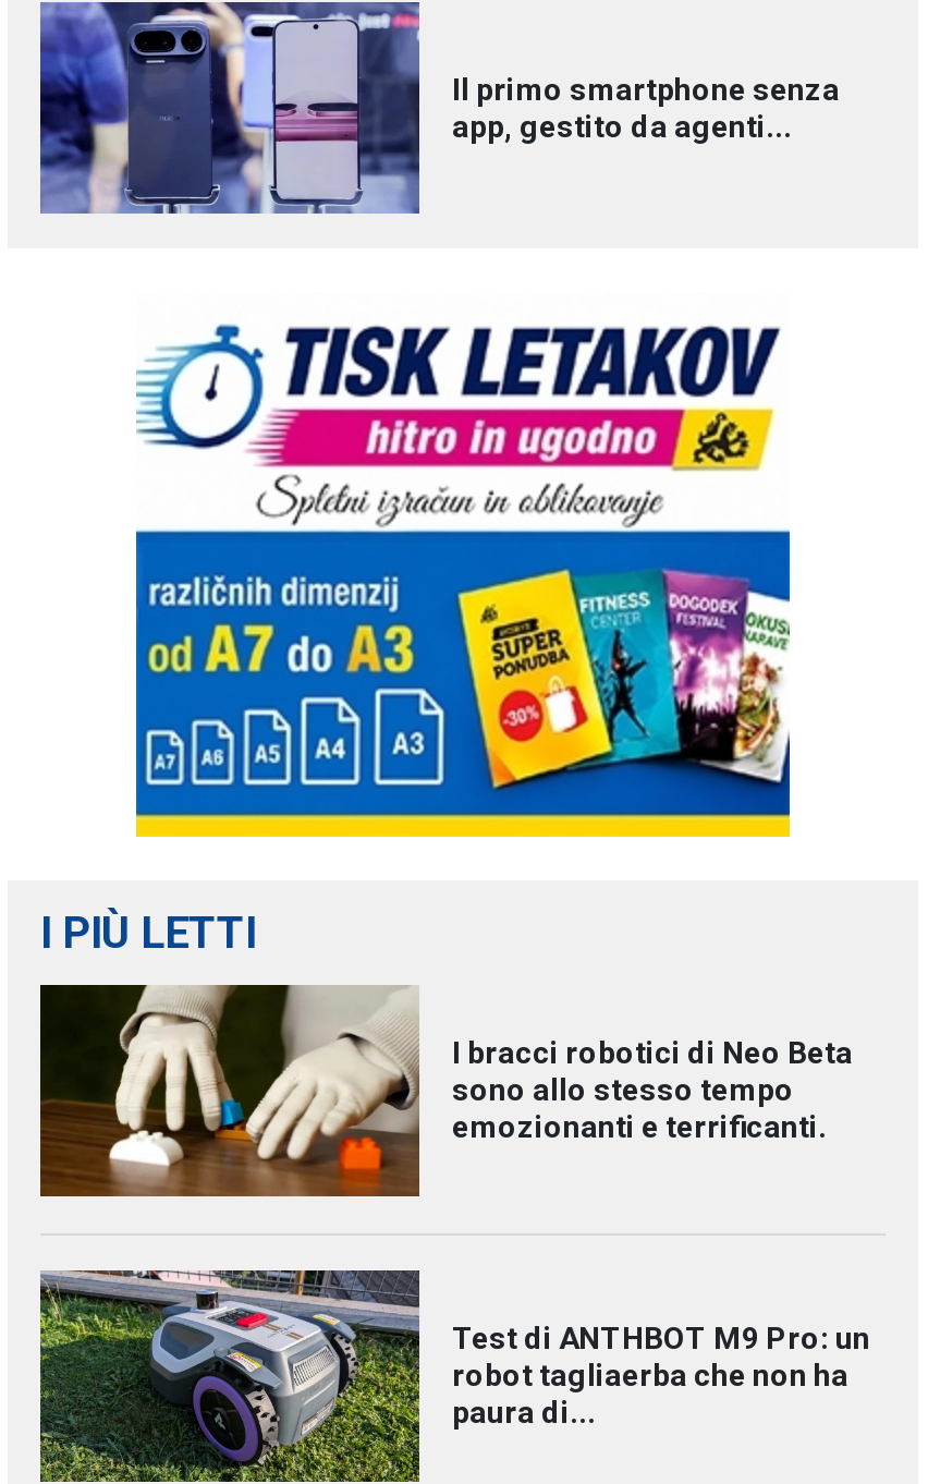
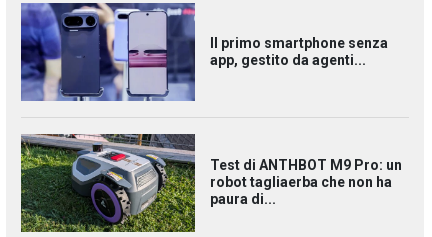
[40,325,853,1143] [image] | I PIÙ LETTI | I bracci robotici di Neo Beta | sono allo stesso tempo | emozionanti e terrificanti. -> none
[38,983,422,1199] [image] -> none

